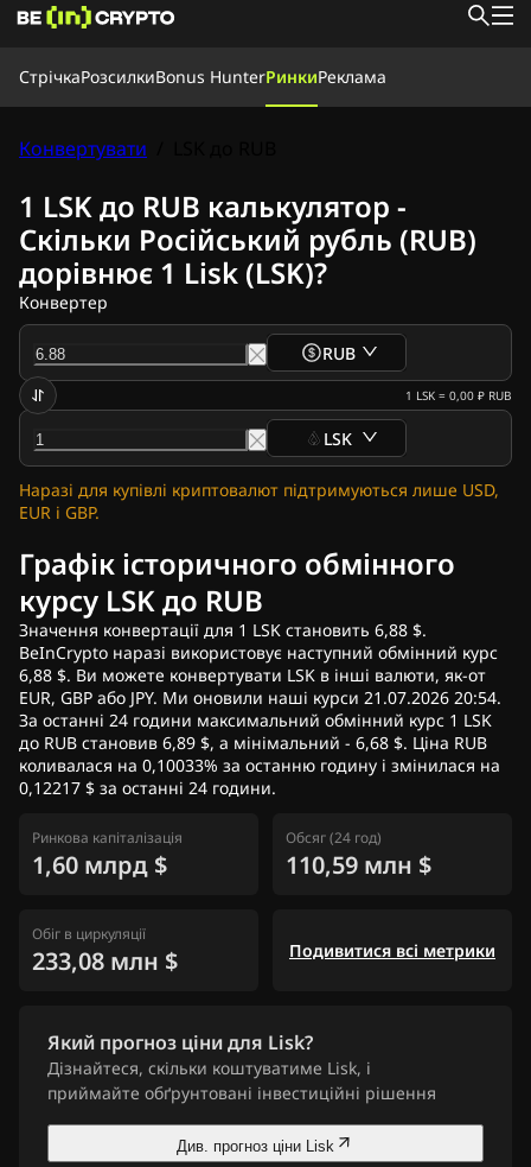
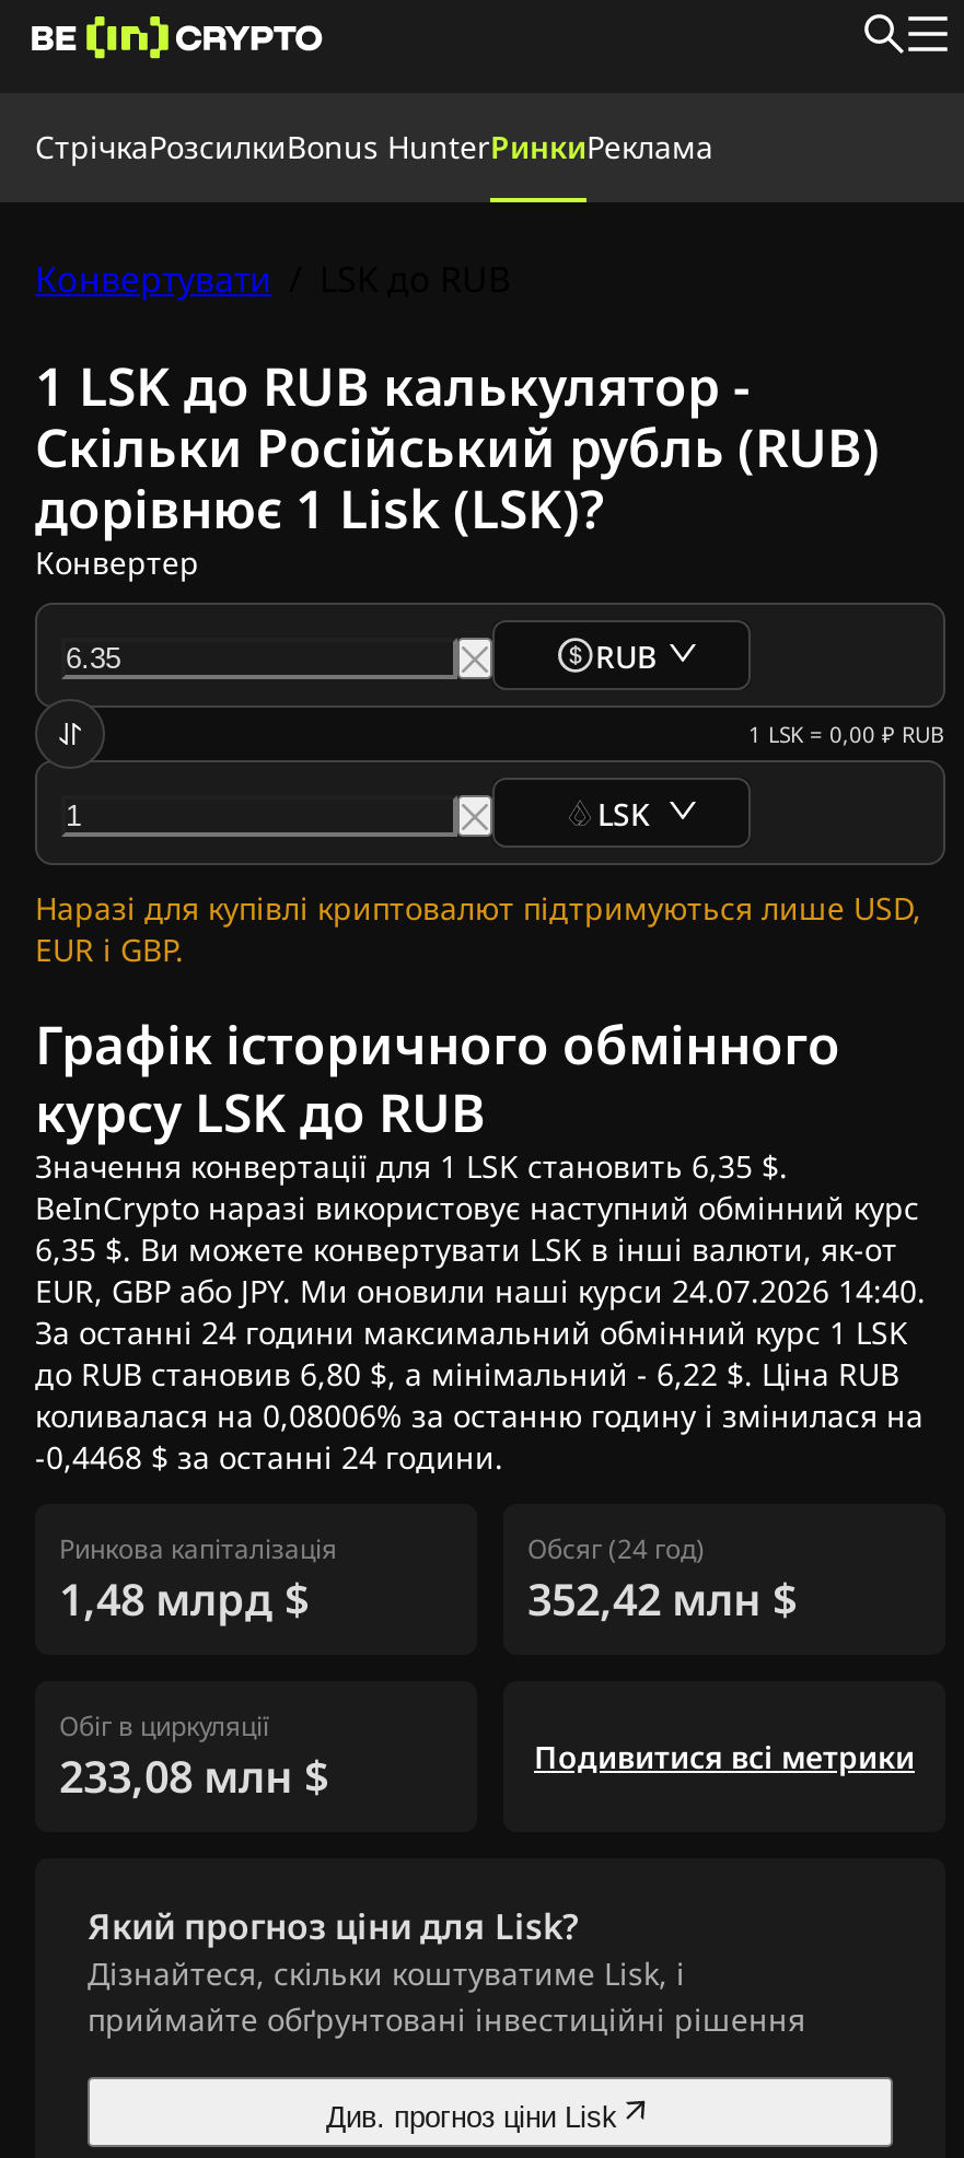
[19,619,427,641] Значення конвертації для 1 LSK становить 6,88 $. -> [35,1145,788,1187] Значення конвертації для 1 LSK становить 6,35 $.
[19,664,486,686] 6,88 $. Ви можете конвертувати LSK в інші валюти, як-от -> [35,1228,897,1270] 6,35 $. Ви можете конвертувати LSK в інші валюти, як-от
[19,686,501,709] EUR, GBP або JPY. Ми оновили наші курси 21.07.2026 20:54. -> [35,1270,926,1311] EUR, GBP або JPY. Ми оновили наші курси 24.07.2026 14:40.
[19,731,487,754] до RUB становив 6,89 $, а мінімальний - 6,68 $. Ціна RUB -> [35,1353,899,1395] до RUB становив 6,80 $, а мінімальний - 6,22 $. Ціна RUB
[19,754,500,776] коливалася на 0,10033% за останню годину і змінилася на -> [35,1395,924,1436] коливалася на 0,08006% за останню годину і змінилася на
[19,776,276,799] 0,12217 $ за останні 24 години. -> [35,1436,503,1478] -0,4468 $ за останні 24 години.
[32,849,167,881] 1,60 млрд $ -> [59,1570,309,1629] 1,48 млрд $
[286,849,431,881] 110,59 млн $ -> [527,1570,797,1629] 352,42 млн $

